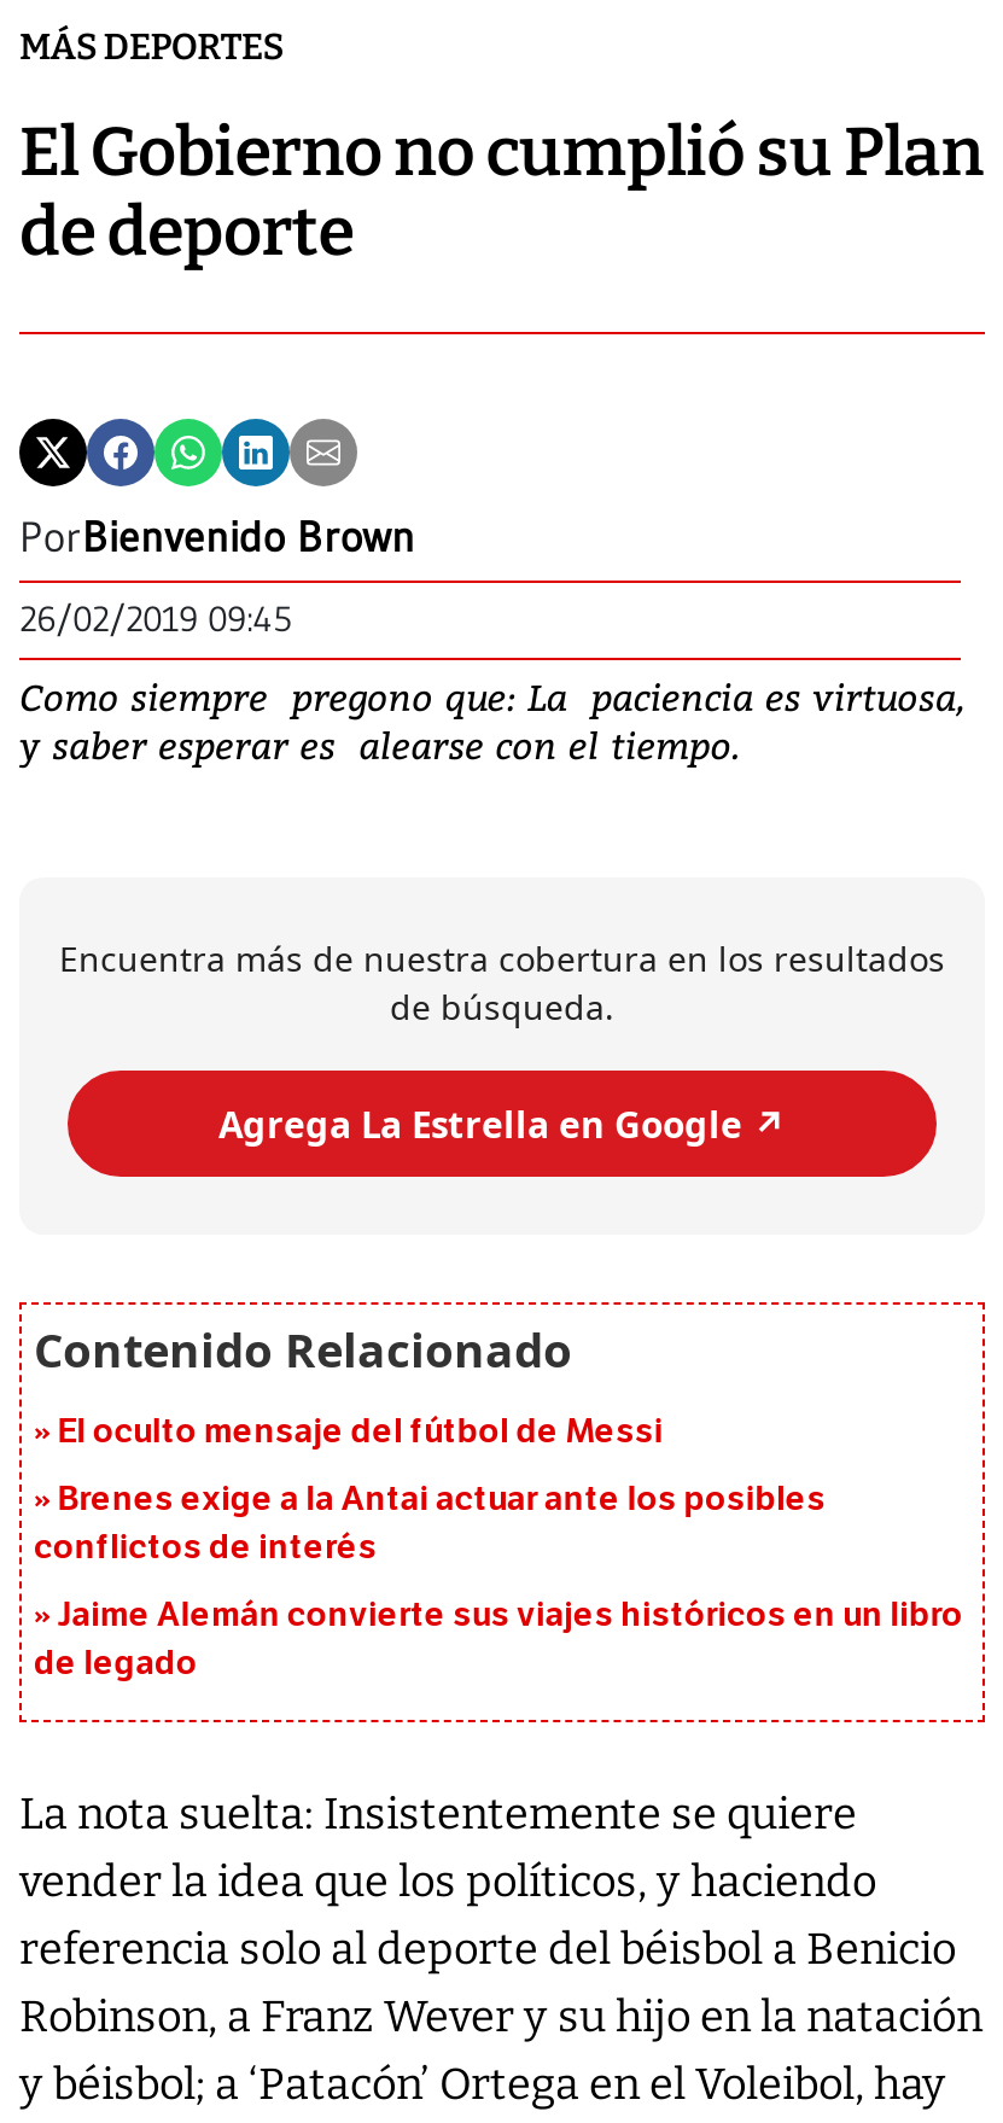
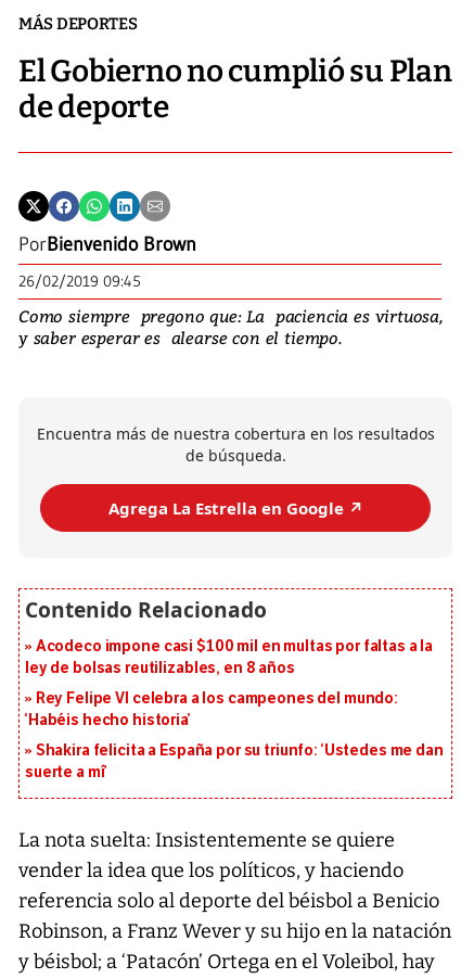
[57,1412,663,1453] El oculto mensaje del fútbol de Messi -> [25,638,433,678] Acodeco impone casi $100 mil en multas por faltas a la | ley de bolsas reutilizables, en 8 años
[34,1480,826,1569] Brenes exige a la Antai actuar ante los posibles | conflictos de interés -> [25,690,398,730] Rey Felipe VI celebra a los campeones del mundo: | ‘Habéis hecho historia’
[34,1596,963,1685] Jaime Alemán convierte sus viajes históricos en un libro | de legado -> [25,742,443,782] Shakira felicita a España por su triunfo: ‘Ustedes me dan | suerte a mí’

